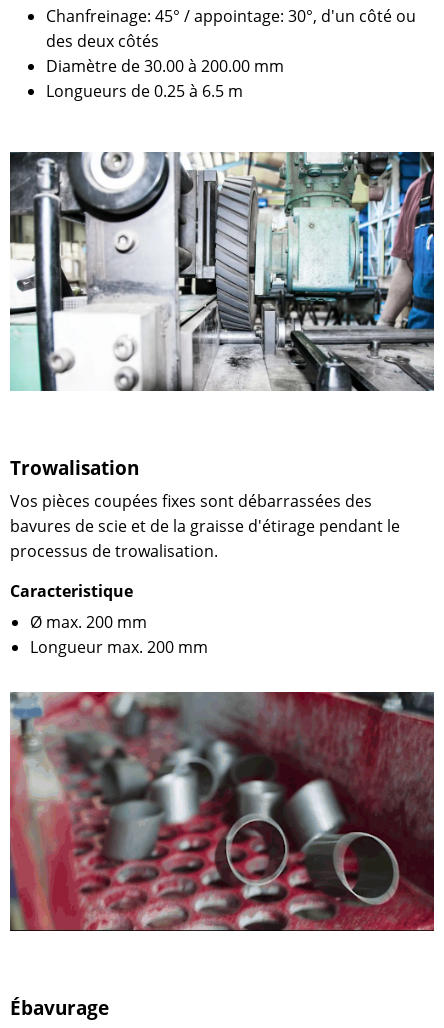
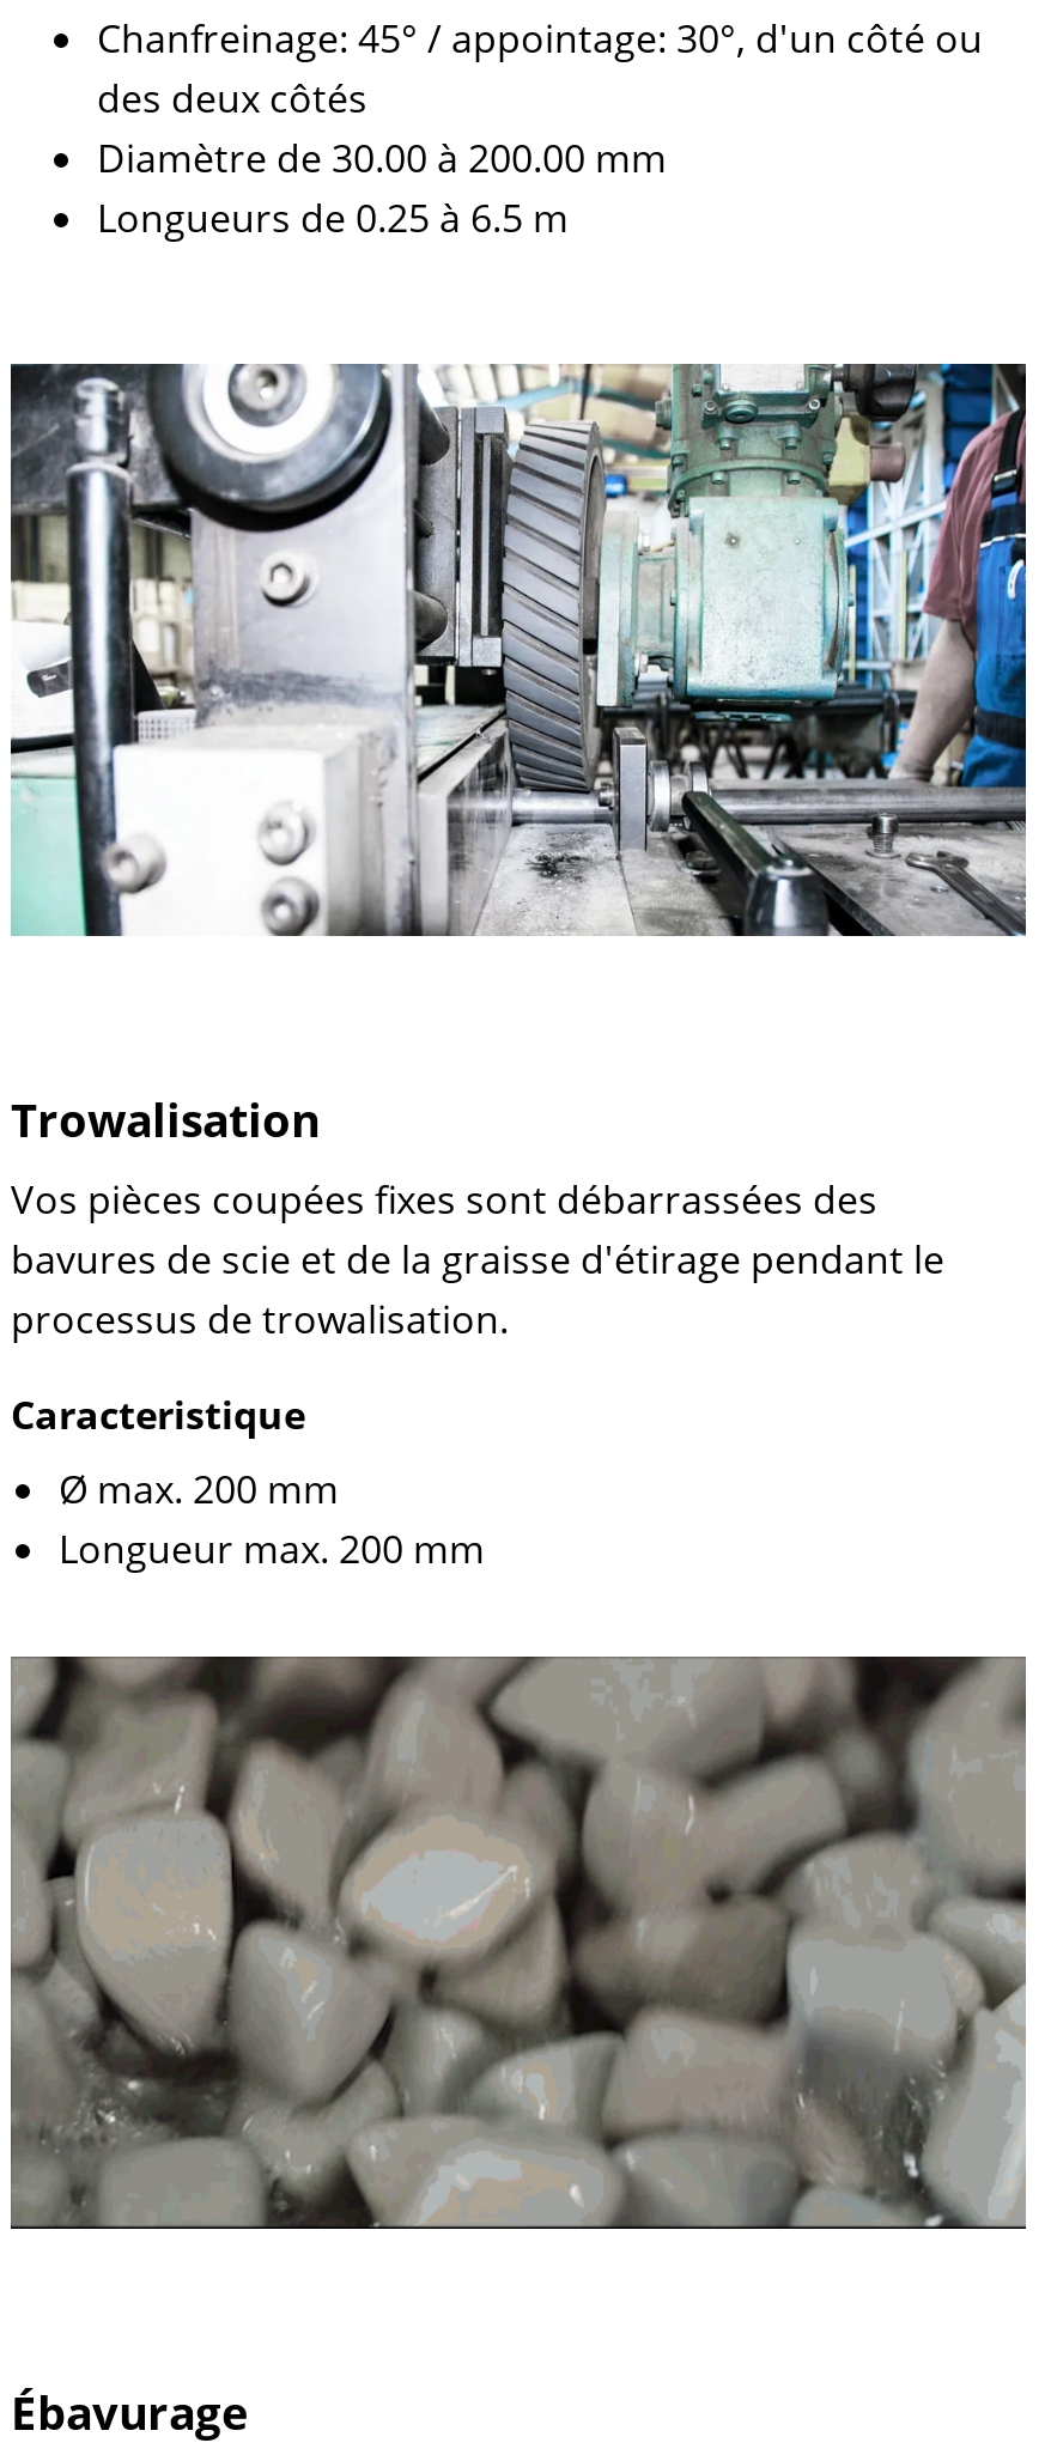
[10,691,435,931] [image] -> [11,1654,1026,2229] [image]

